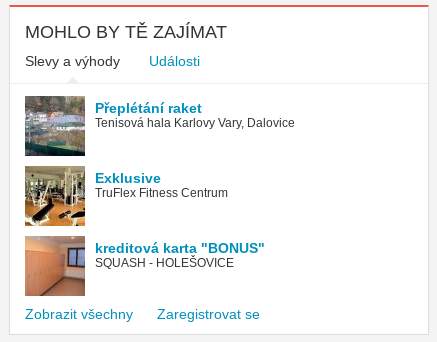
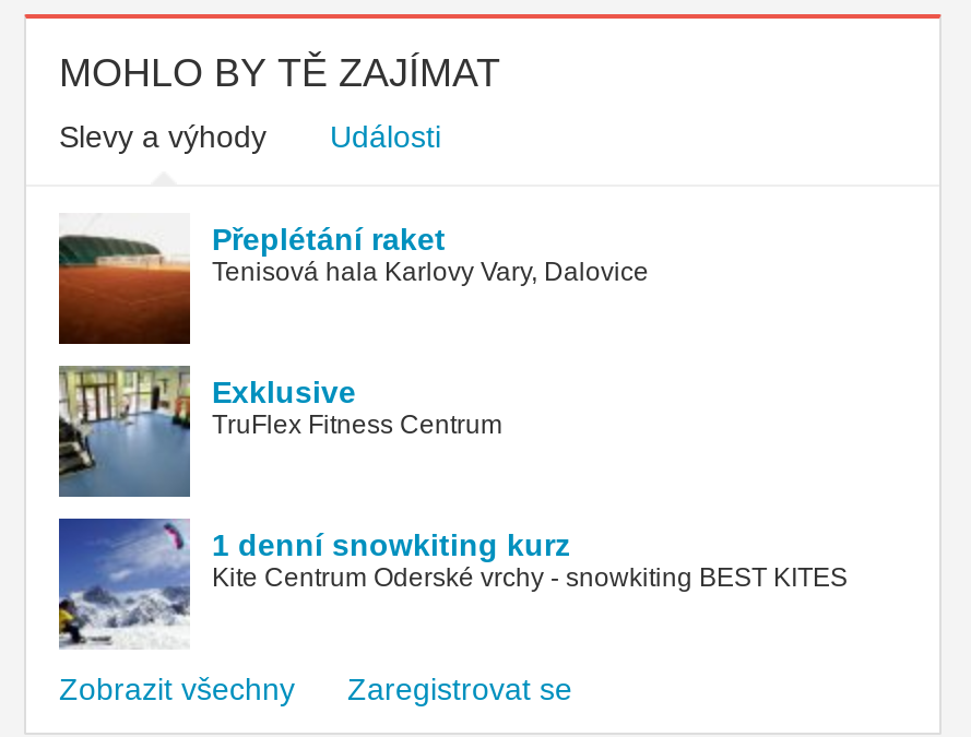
[24,95,86,157] [image] -> [57,213,192,344] [image]
[24,166,265,270] [image] | kreditová karta "BONUS" | SQUASH - HOLEŠOVICE -> [57,366,848,592] [image] | 1 denní snowkiting kurz | Kite Centrum Oderské vrchy - snowkiting BEST KITES
[24,235,86,297] [image] -> [57,516,190,650] [image]

